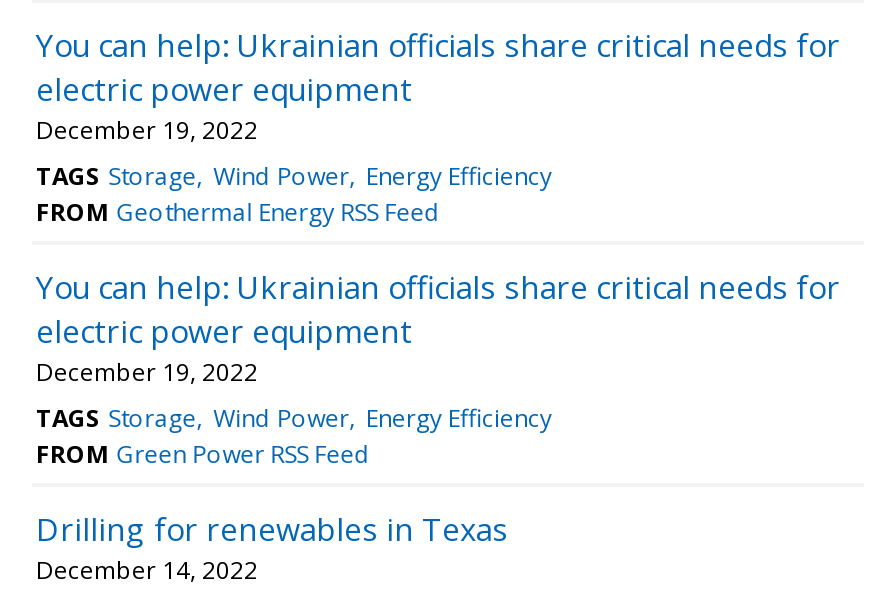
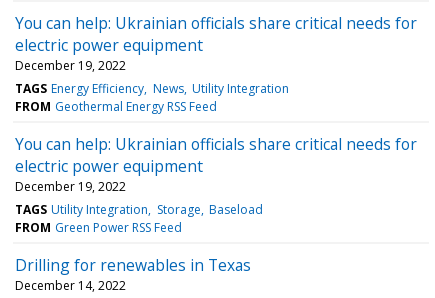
[36,159,552,193] TAGS Storage Wind Power Energy Efficiency -> [15,80,289,97] TAGS Energy Efficiency News Utility Integration
[36,401,552,435] TAGS Storage Wind Power Energy Efficiency -> [15,201,263,218] TAGS Utility Integration Storage Baseload

